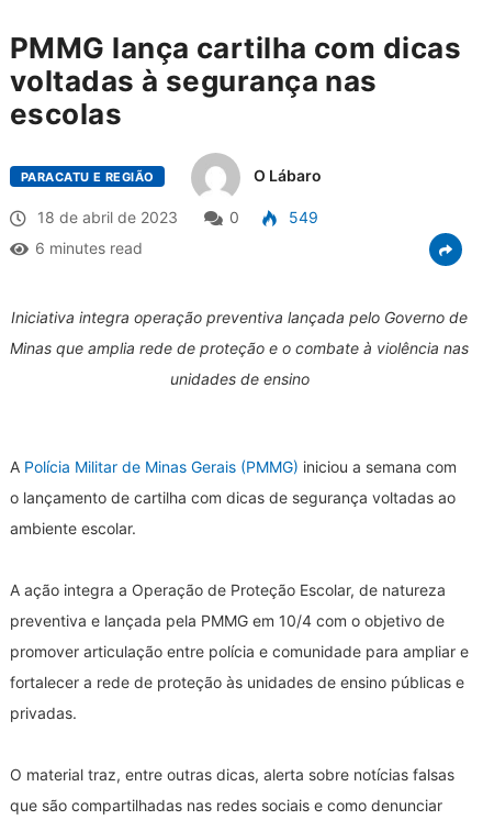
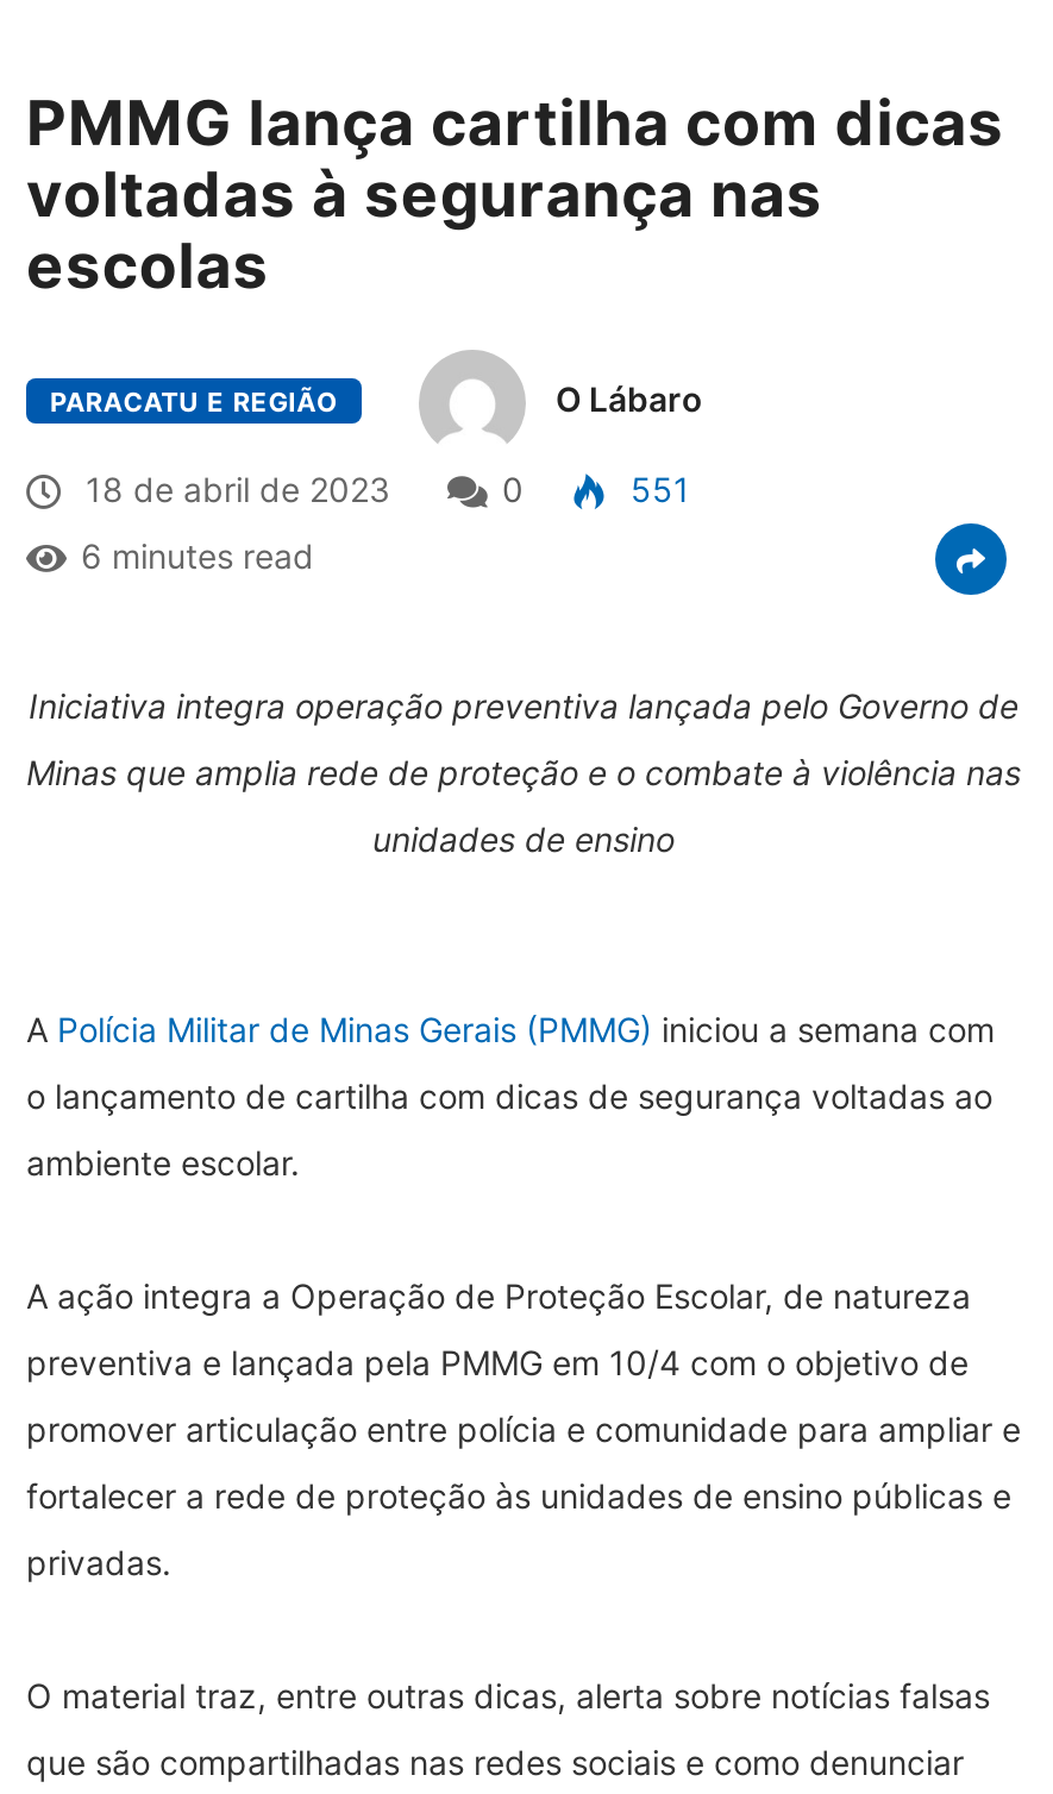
[284,207,318,226] 549 -> [621,468,690,508] 551

